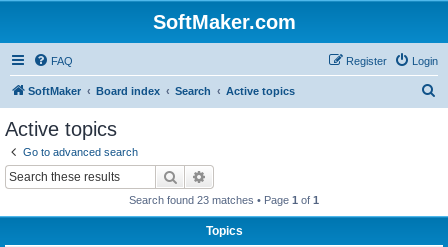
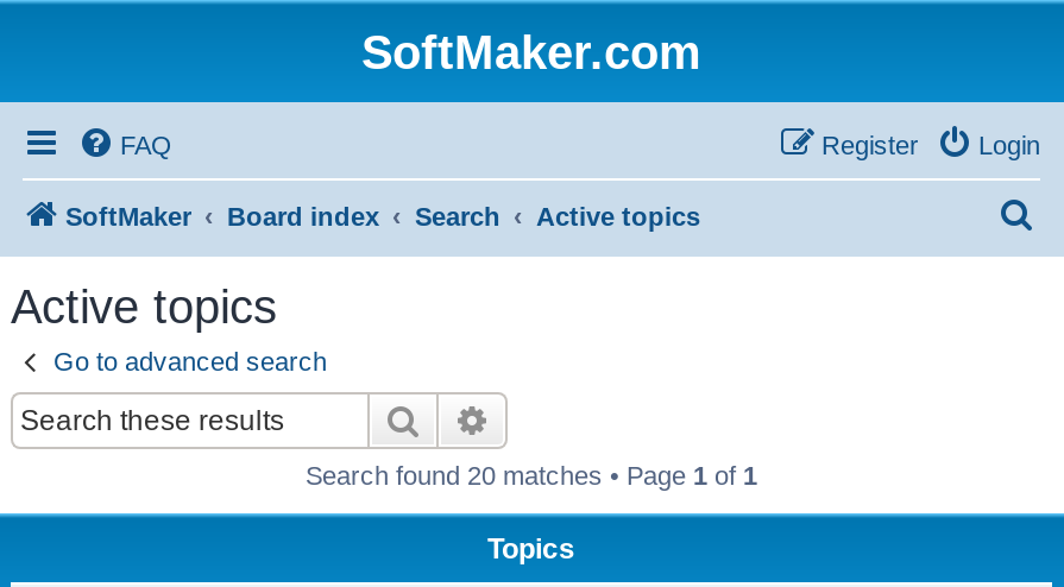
[129,193,319,205] Search found 23 matches • Page 1 of 1 -> [306,460,757,488] Search found 20 matches • Page 1 of 1

